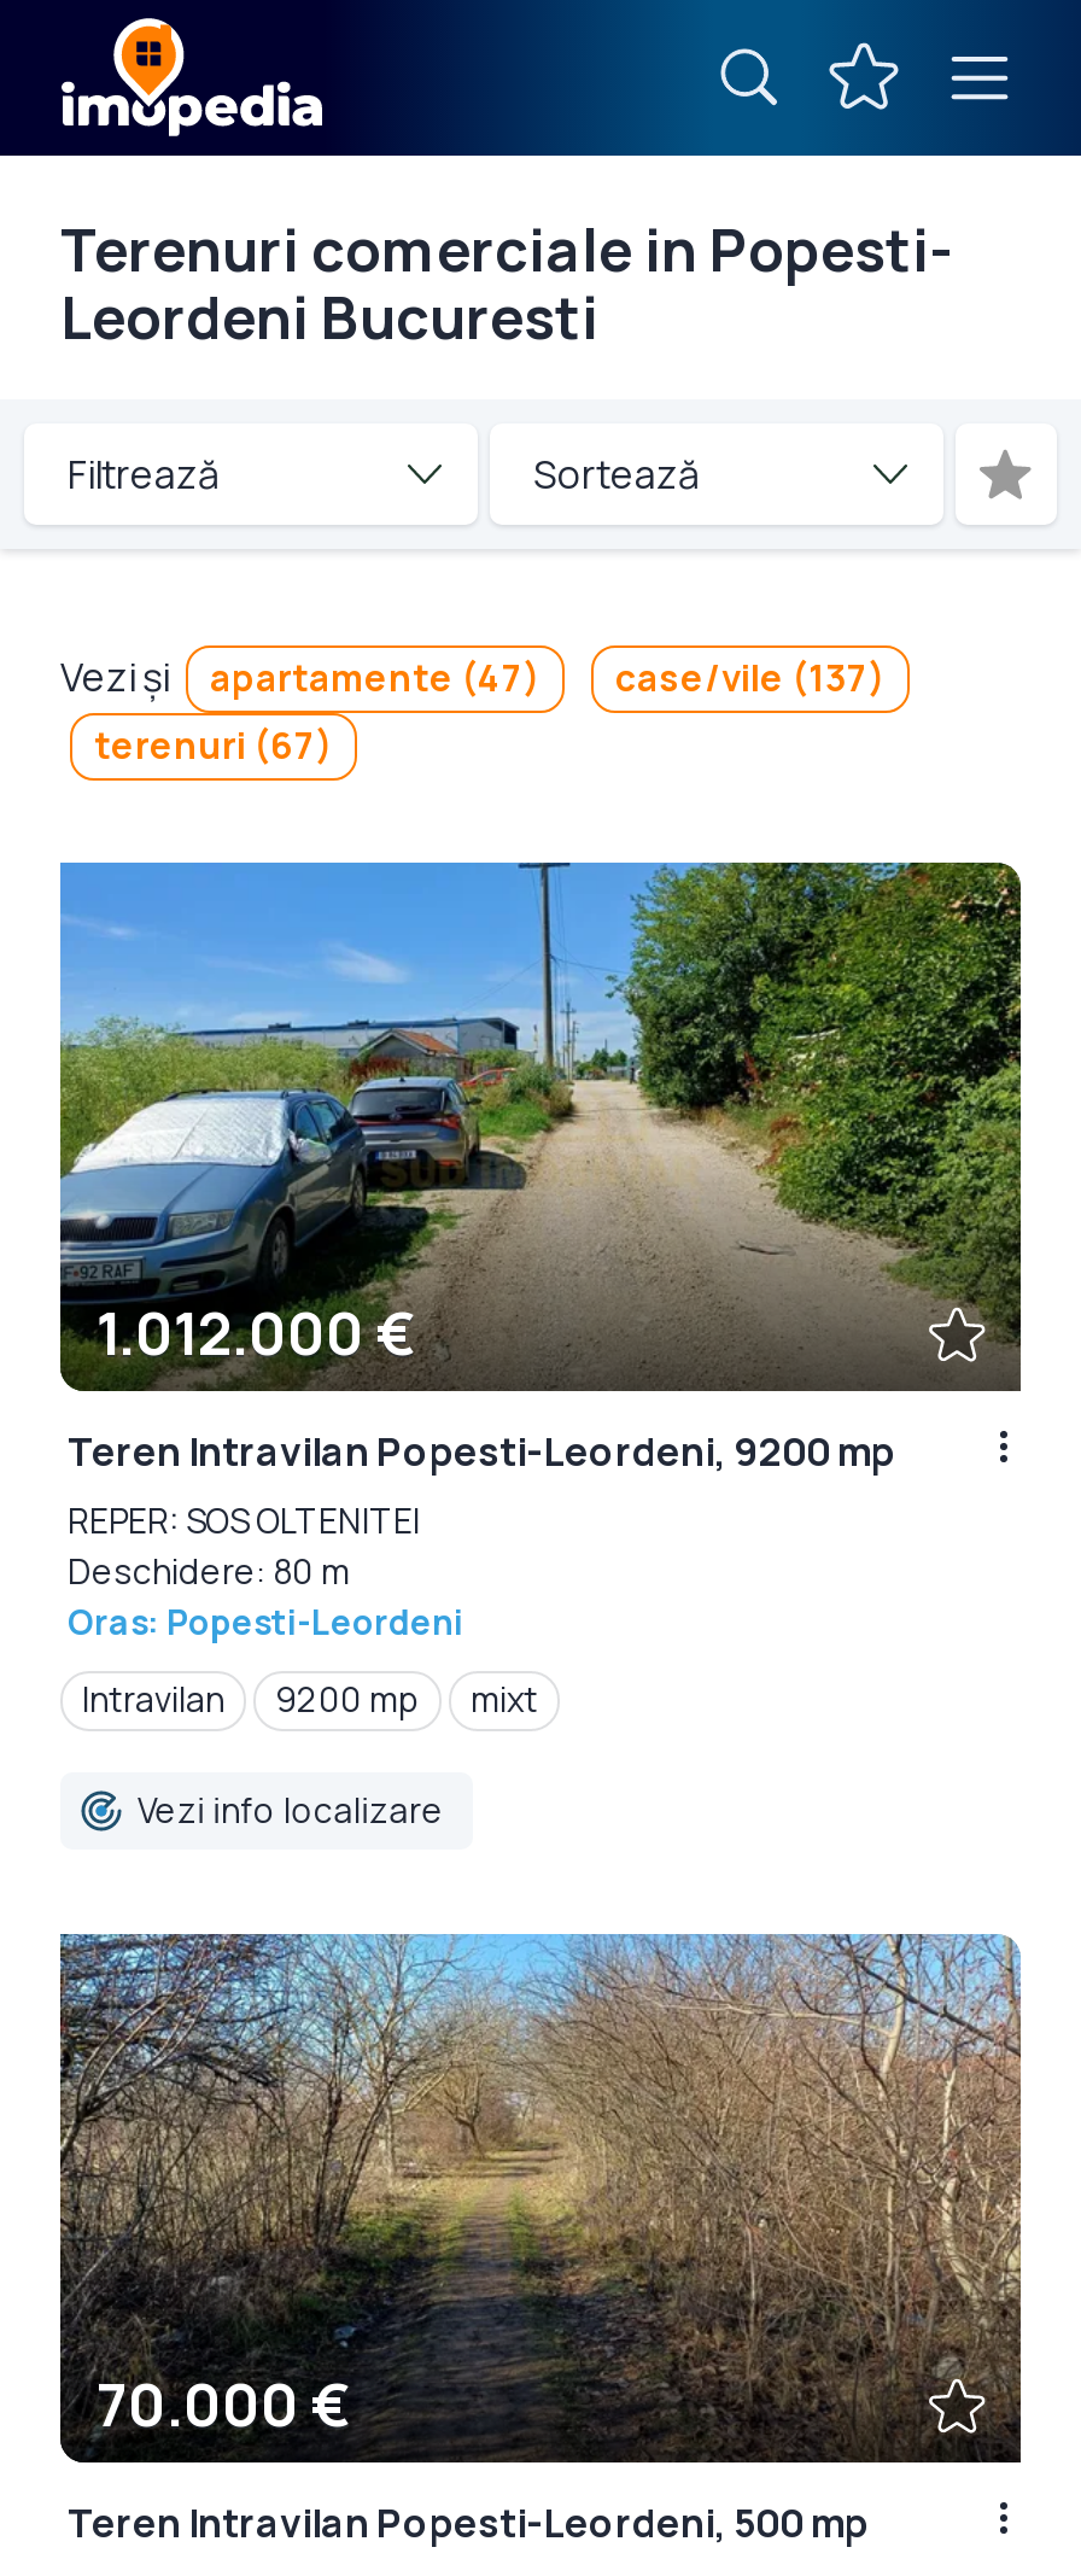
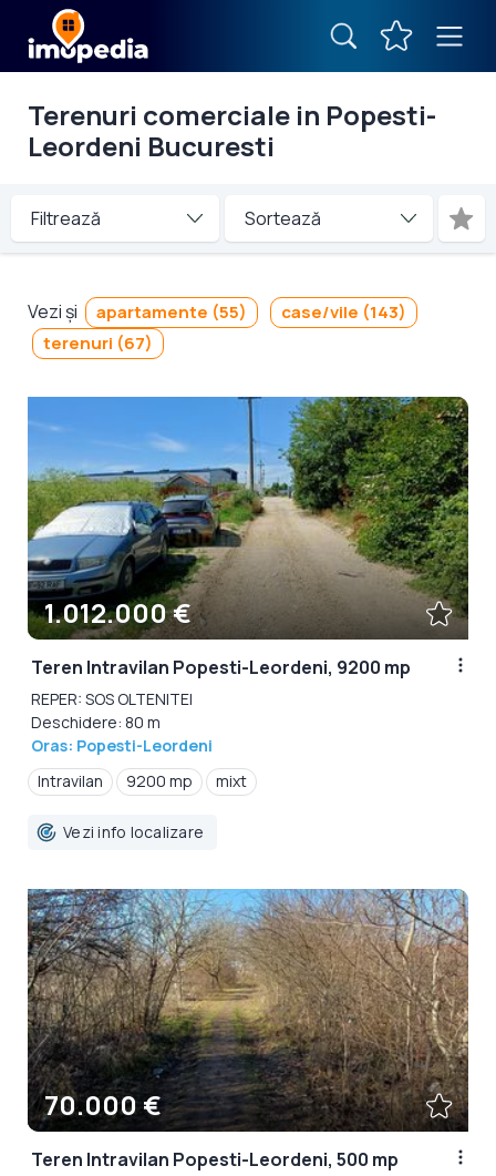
[210,652,540,702] apartamente (47) -> [96,300,247,323] apartamente (55)
[615,652,886,702] case/vile (137) -> [281,300,406,323] case/vile (143)

